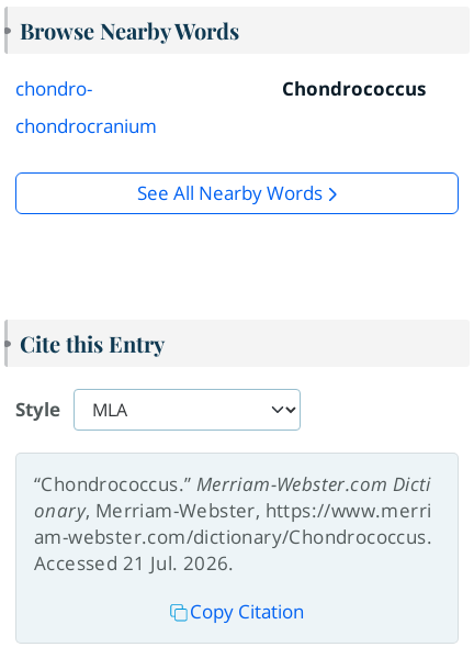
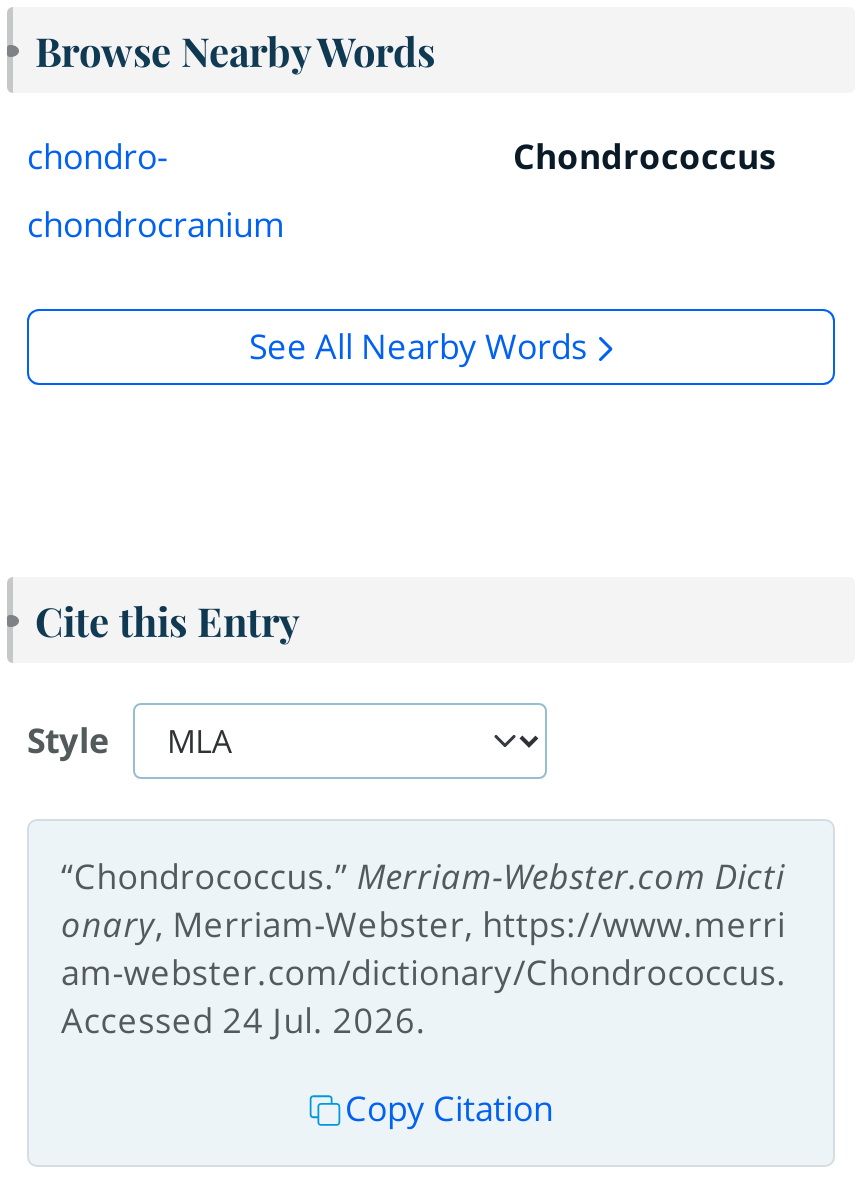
[34,550,235,576] Accessed 21 Jul. 2026. -> [61,997,427,1043] Accessed 24 Jul. 2026.

